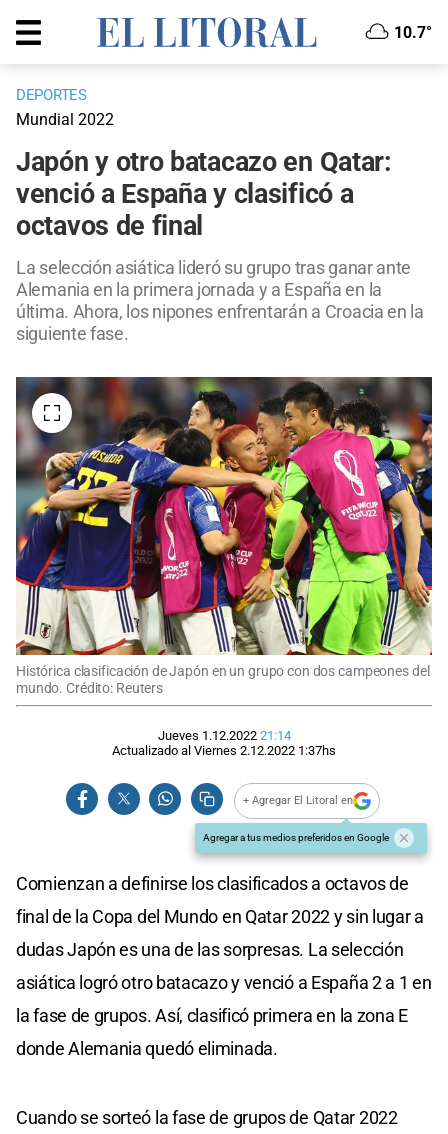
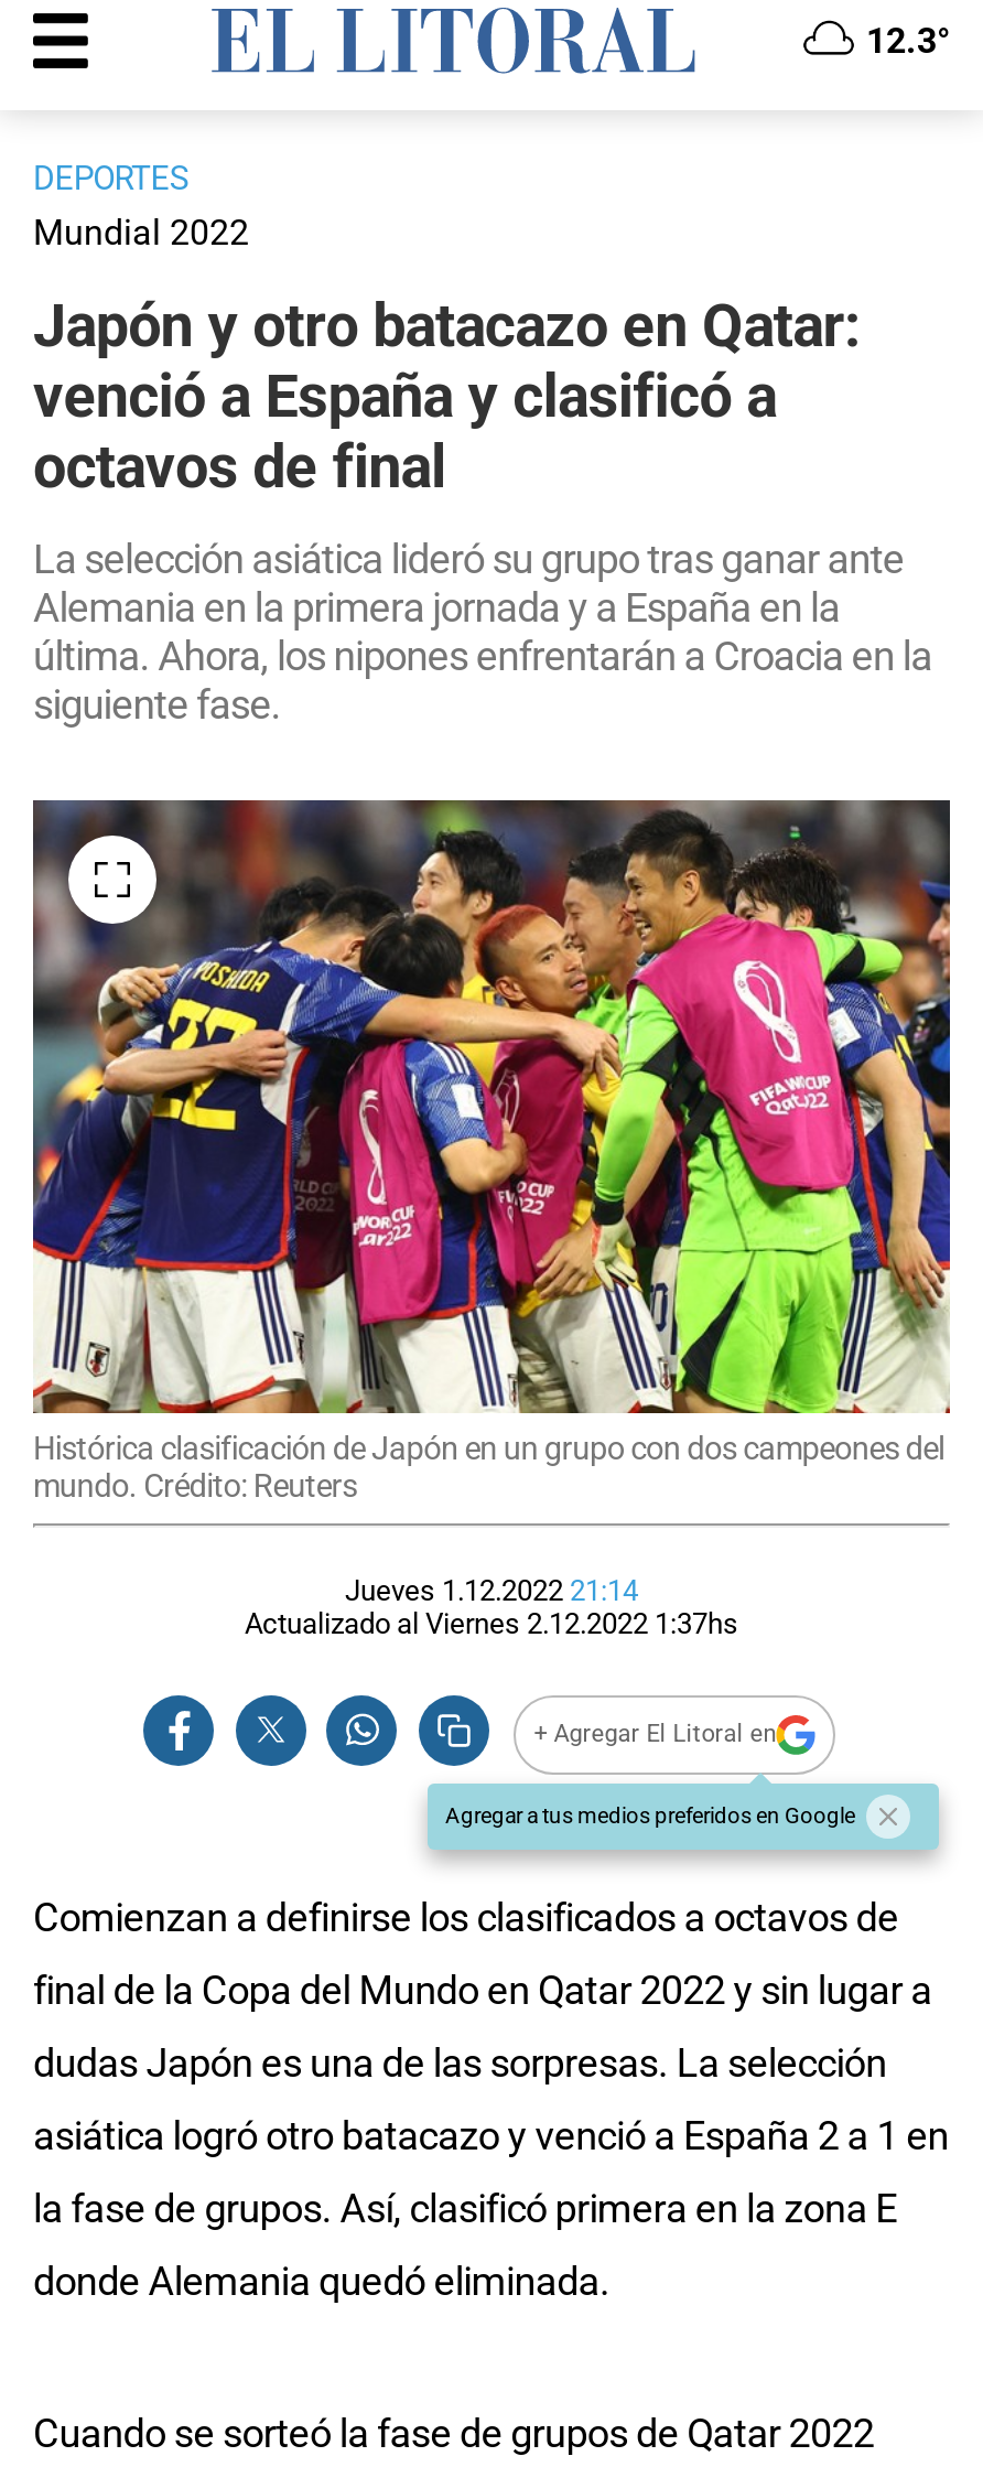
[394,22,432,41] 10.7° -> [866,19,950,61] 12.3°

